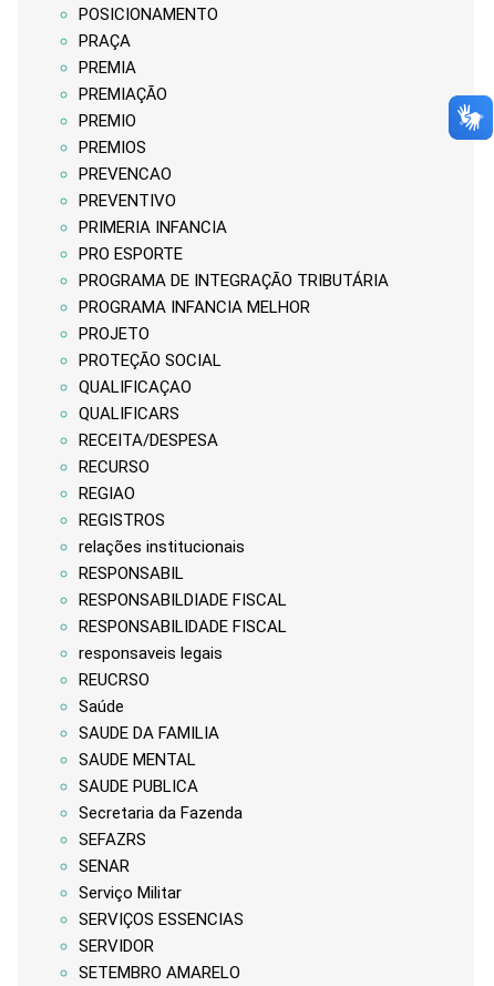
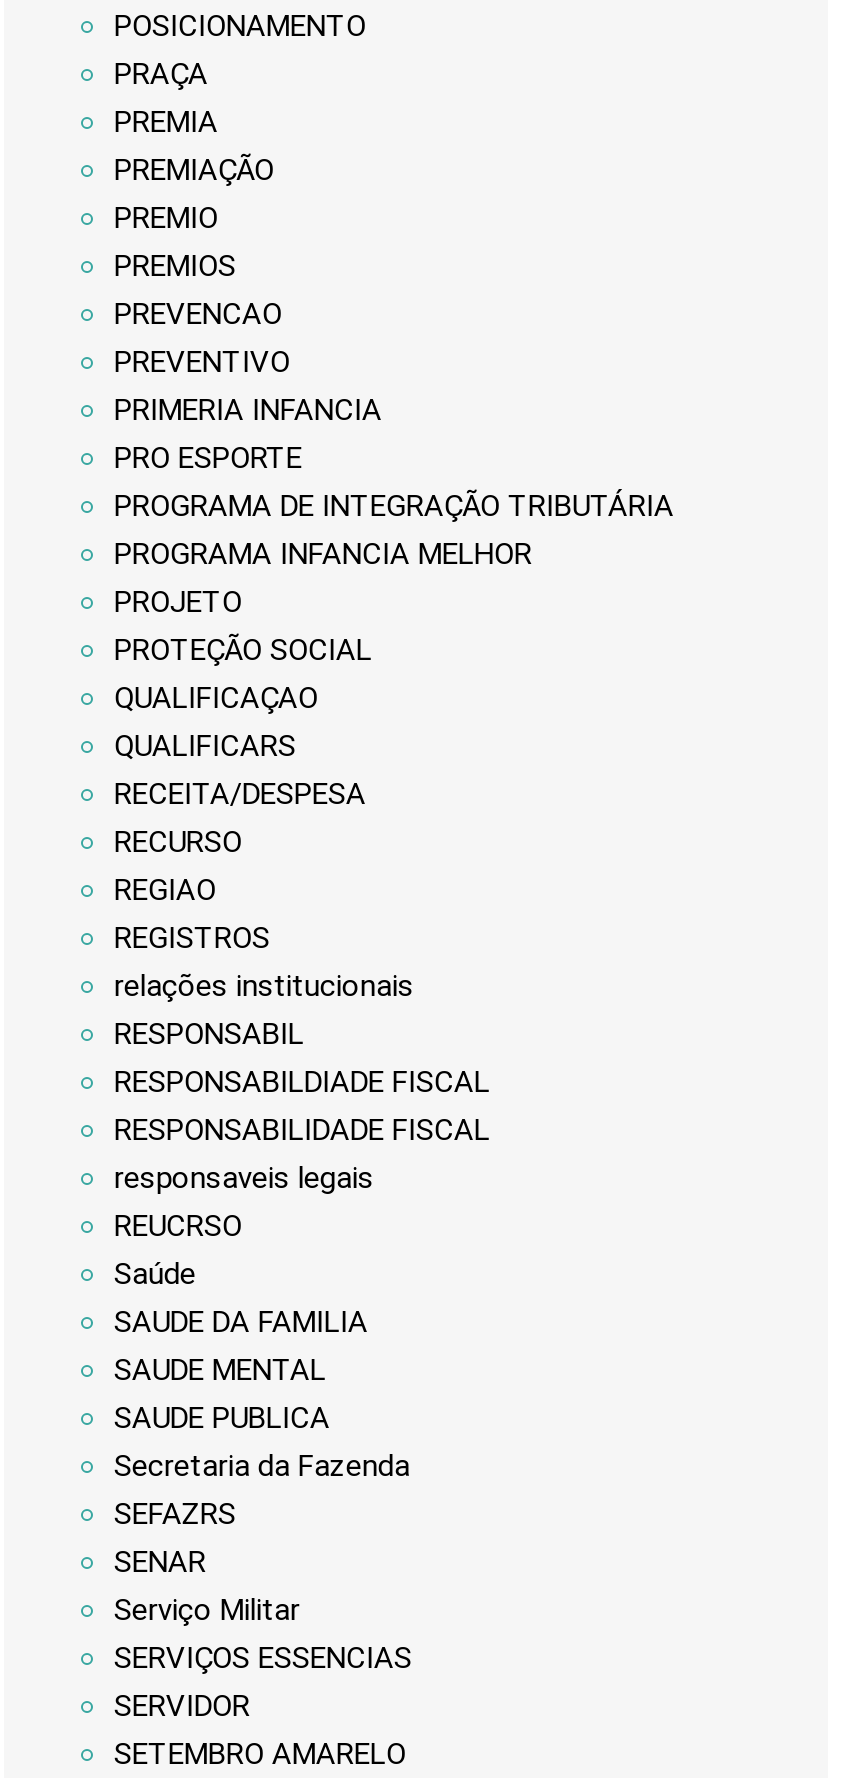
[447,94,491,141] [image] -> none

